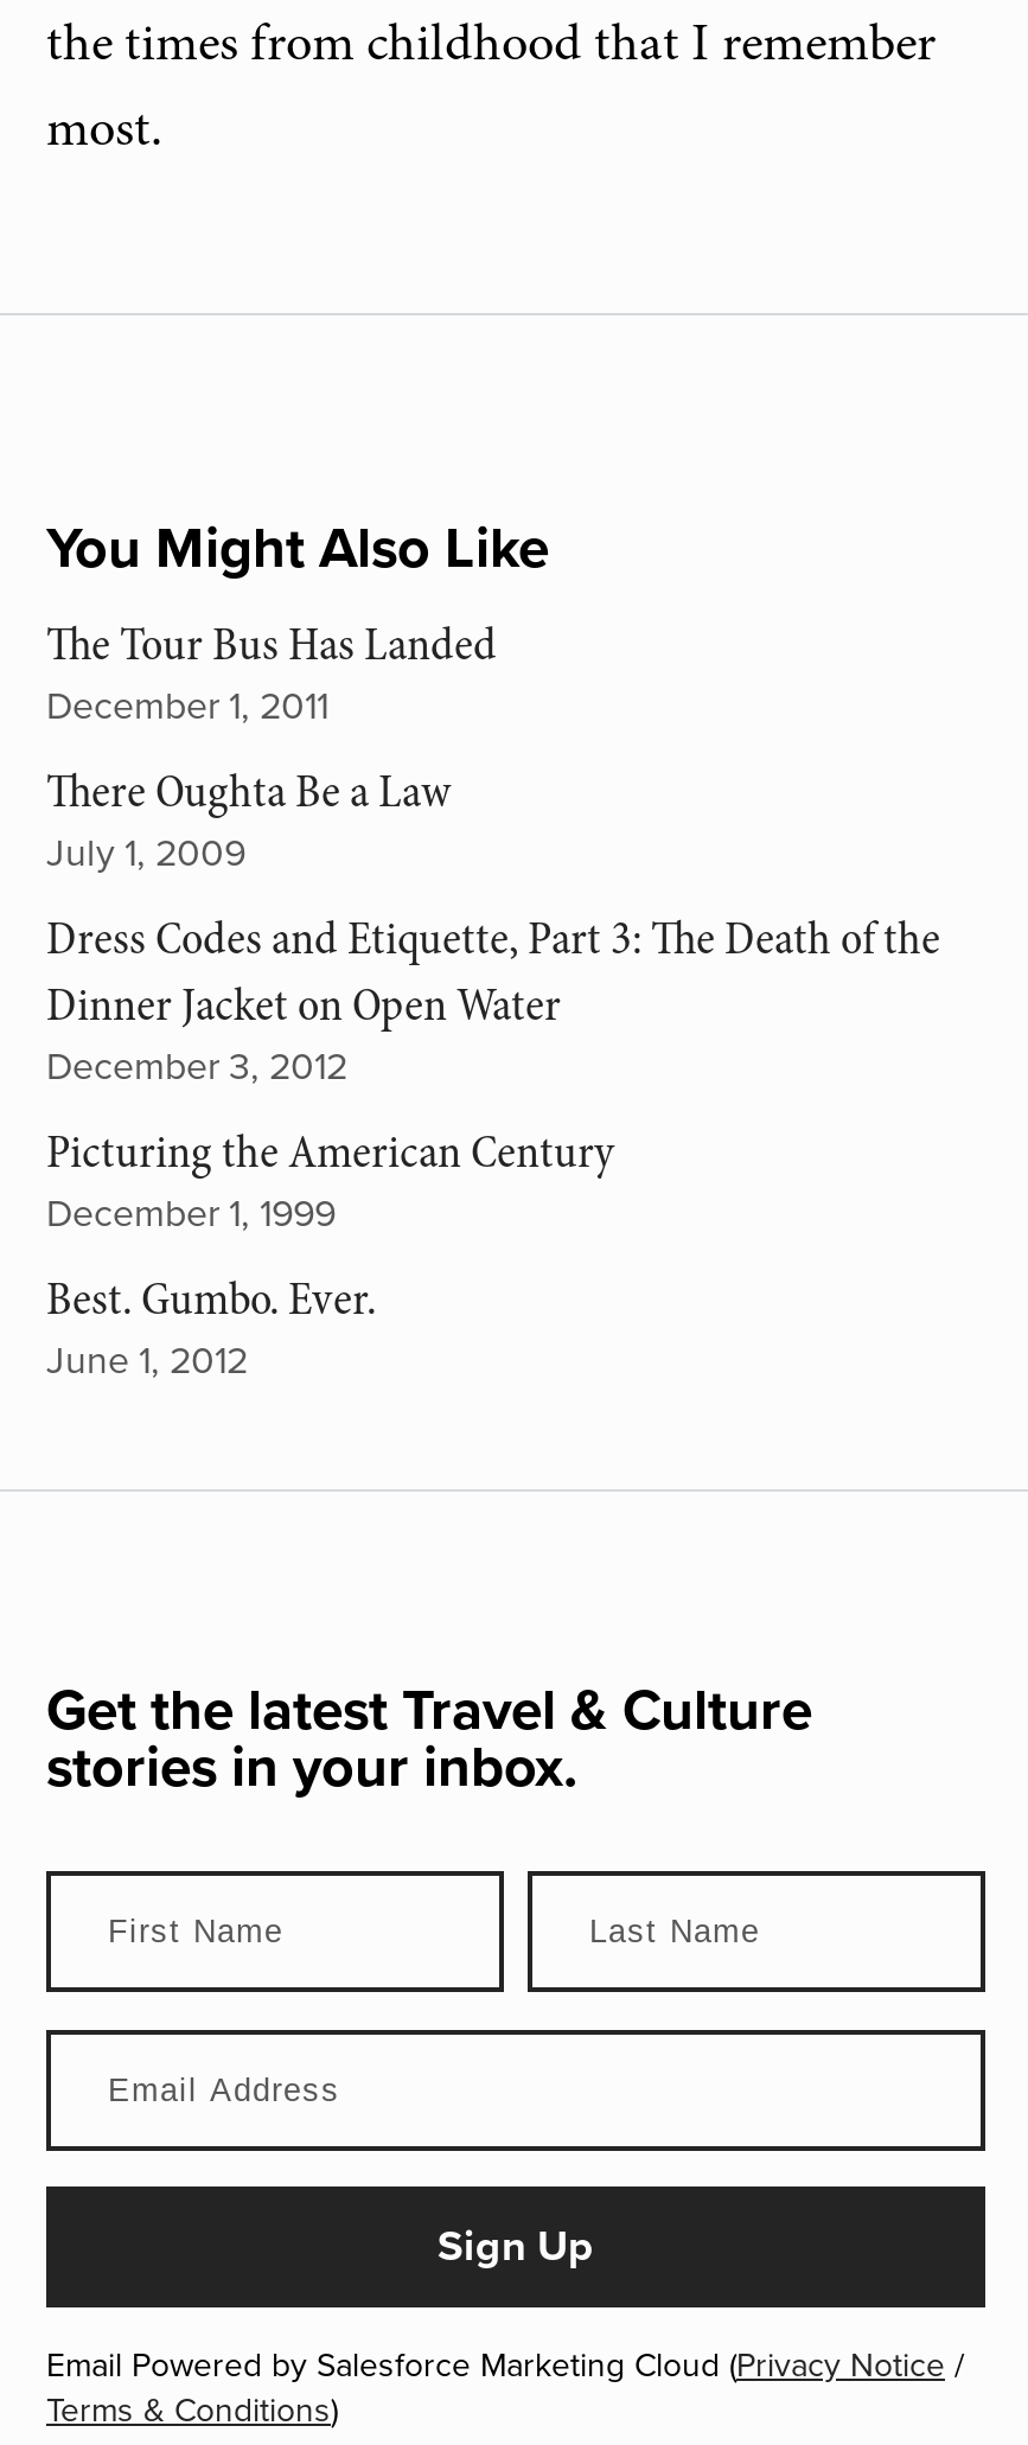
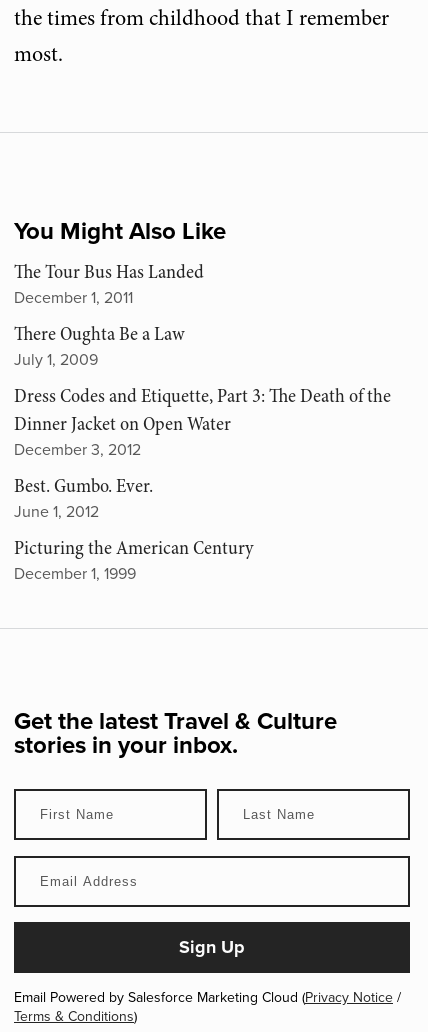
moved [46,1122,615,1238] -> [14,535,254,584]: Picturing the American Century | December 1, 1999
moved [46,1269,376,1385] -> [14,473,153,522]: Best. Gumbo. Ever. | June 1, 2012

